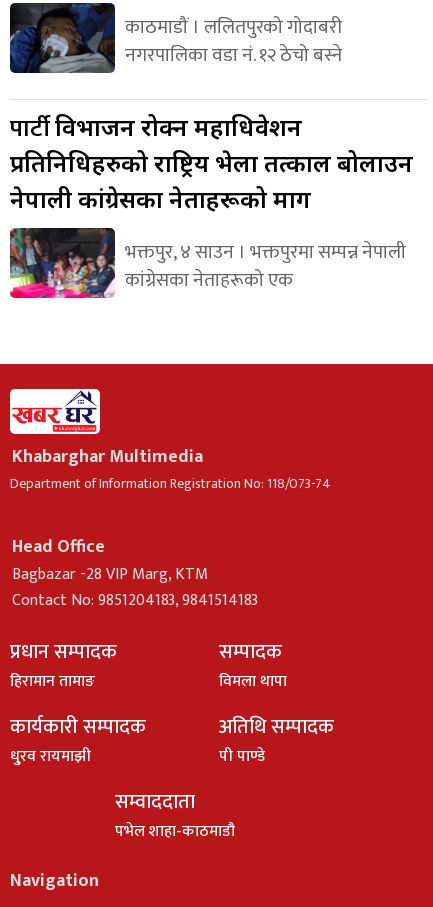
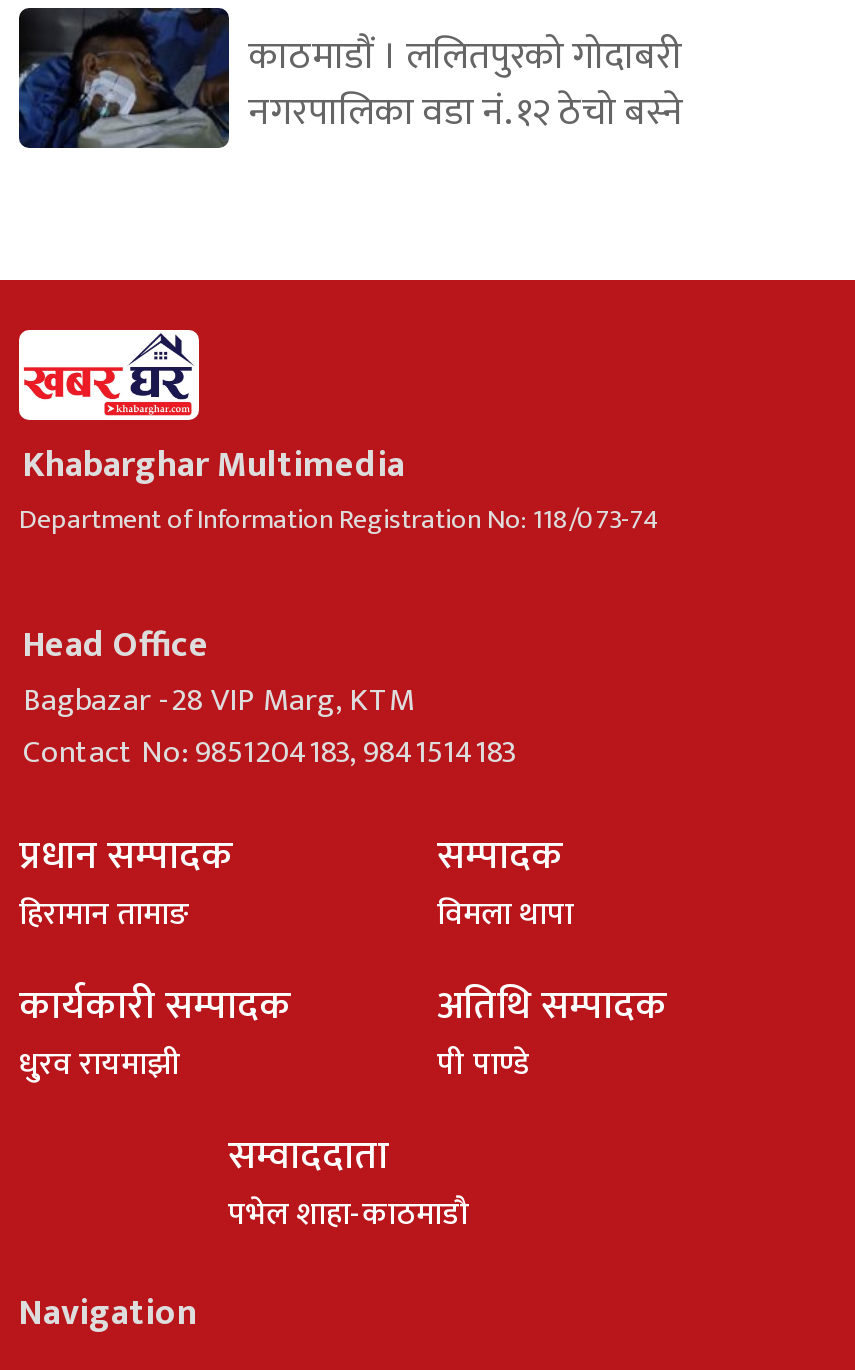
[9,109,413,299] [image] | पार्टीविभाजन रोक्न महाधिवेशन | प्रतिनिधिहरुको राष्ट्रिय भेला तत्काल बोलाउन | नेपाली कांग्रेसका नेताहरूको माग | भक्तपुर, ४ साउन । भक्तपुरमा सम्पन्न नेपाली | कांग्रेसका नेताहरूको एक -> none

